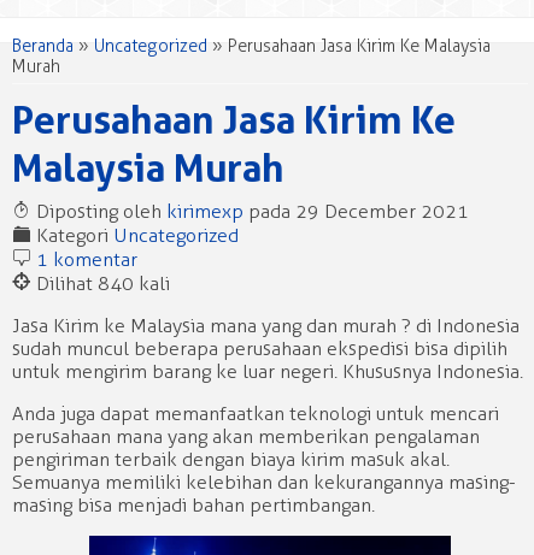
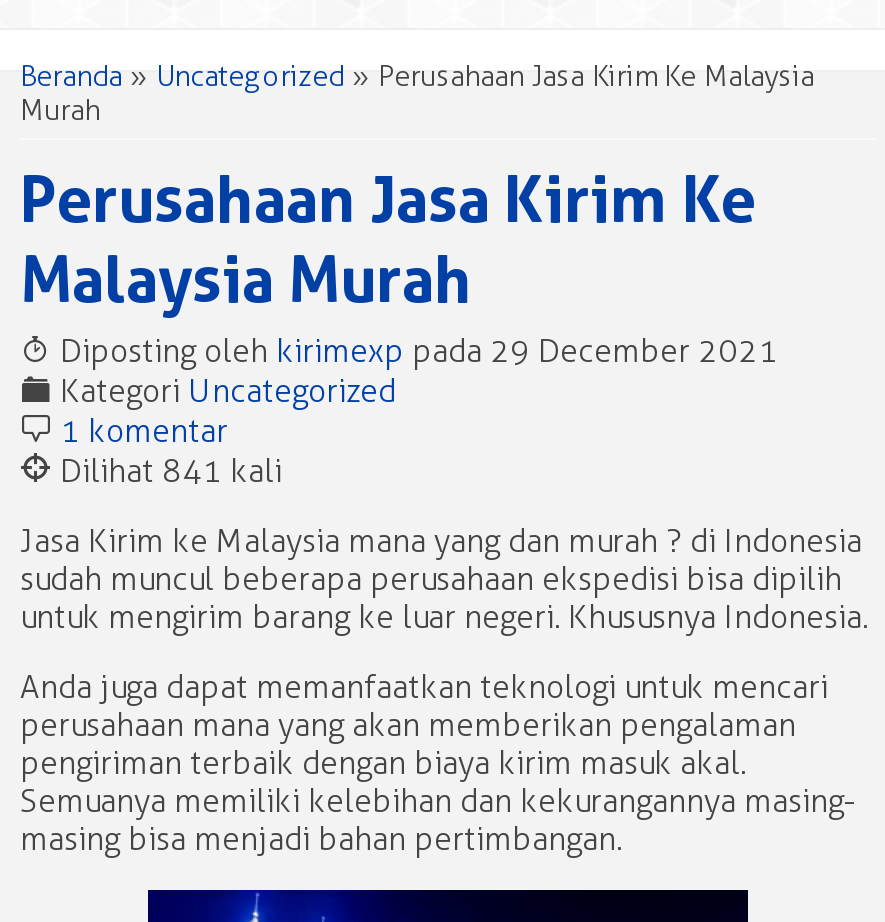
[12,270,170,294] @ Dilihat 840 kali -> [20,449,282,489] @ Dilihat 841 kali

